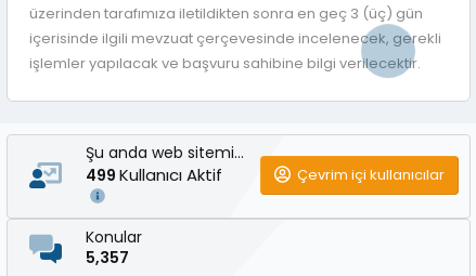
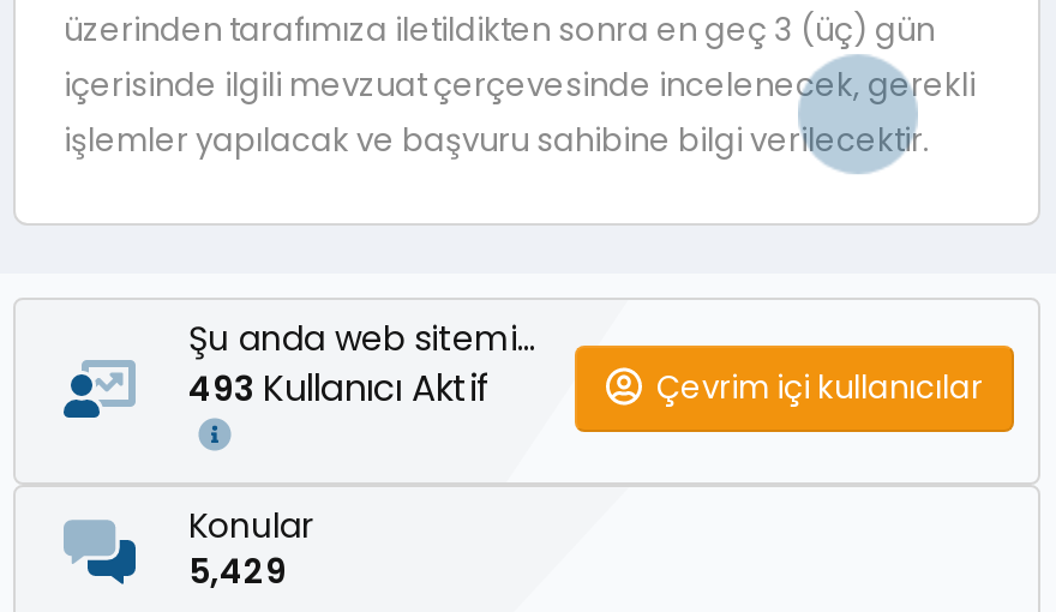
[86,163,227,186] 499 Kullanıcı Aktif -> [188,362,500,413] 493 Kullanıcı Aktif
[86,247,129,269] 5,357 -> [188,548,287,596] 5,429

